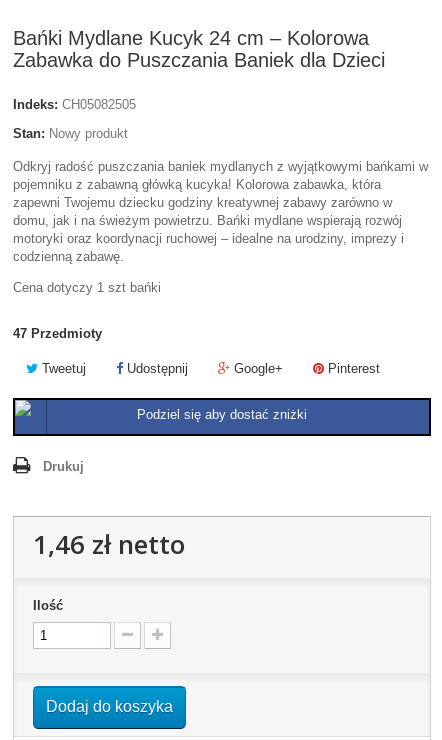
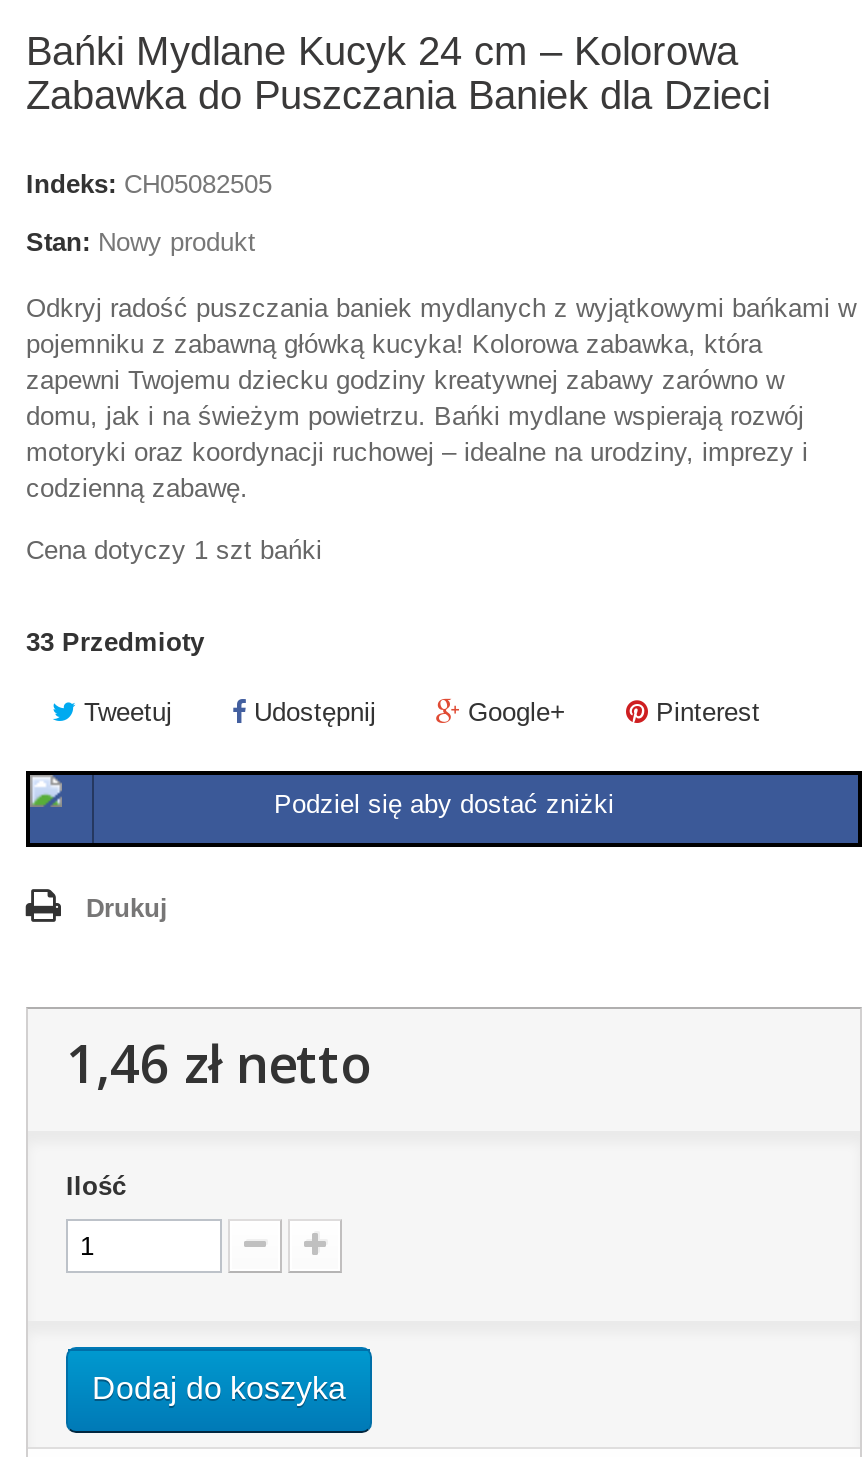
[13,326,102,341] 47 Przedmioty -> [26,627,204,657] 33 Przedmioty

